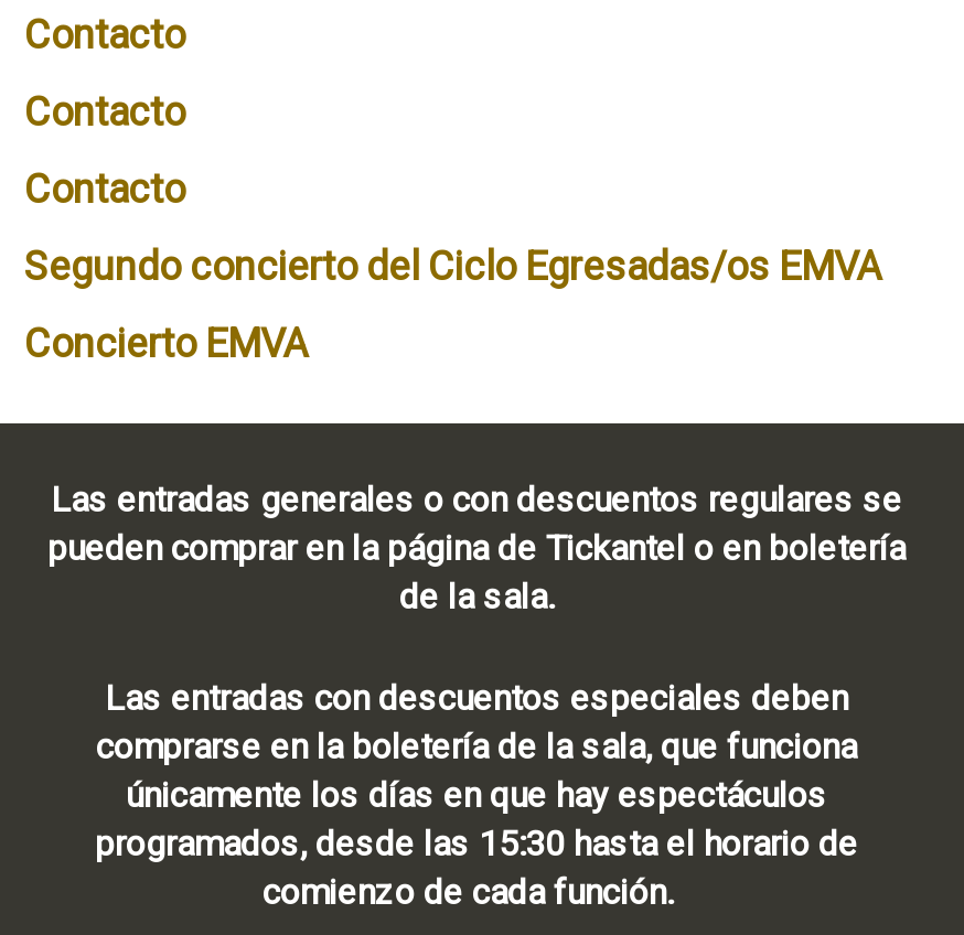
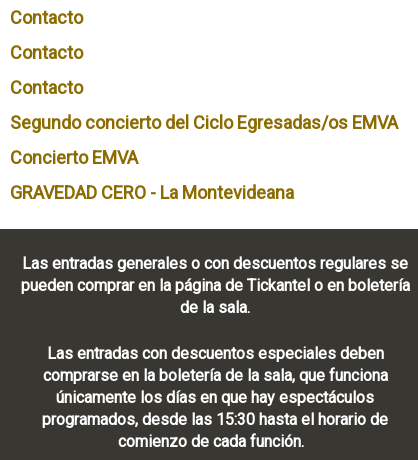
none -> [10,182,294,203] GRAVEDAD CERO - La Montevideana

